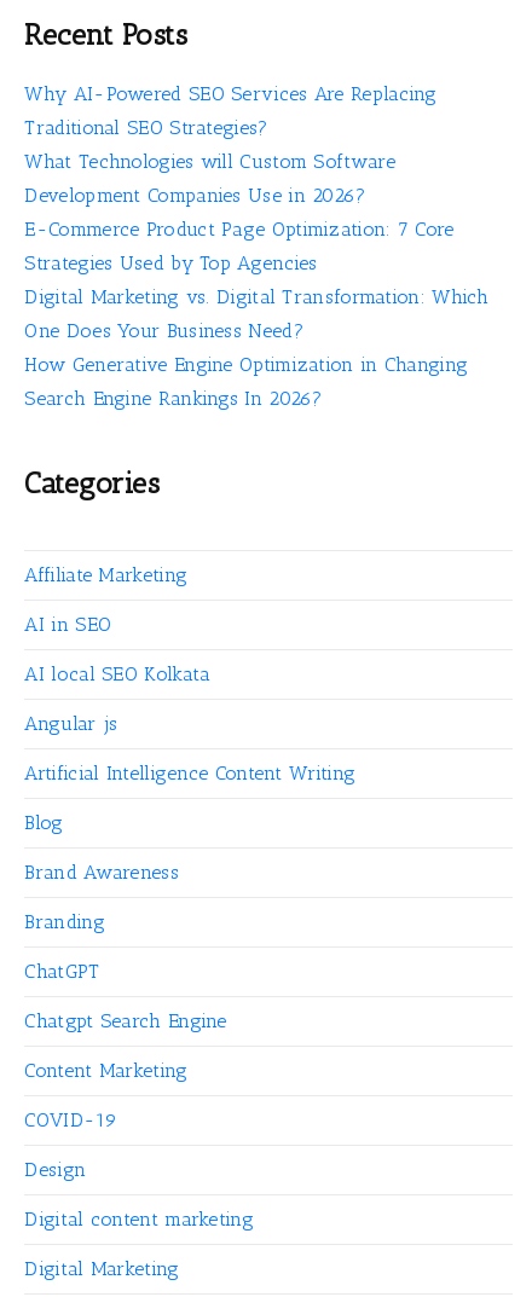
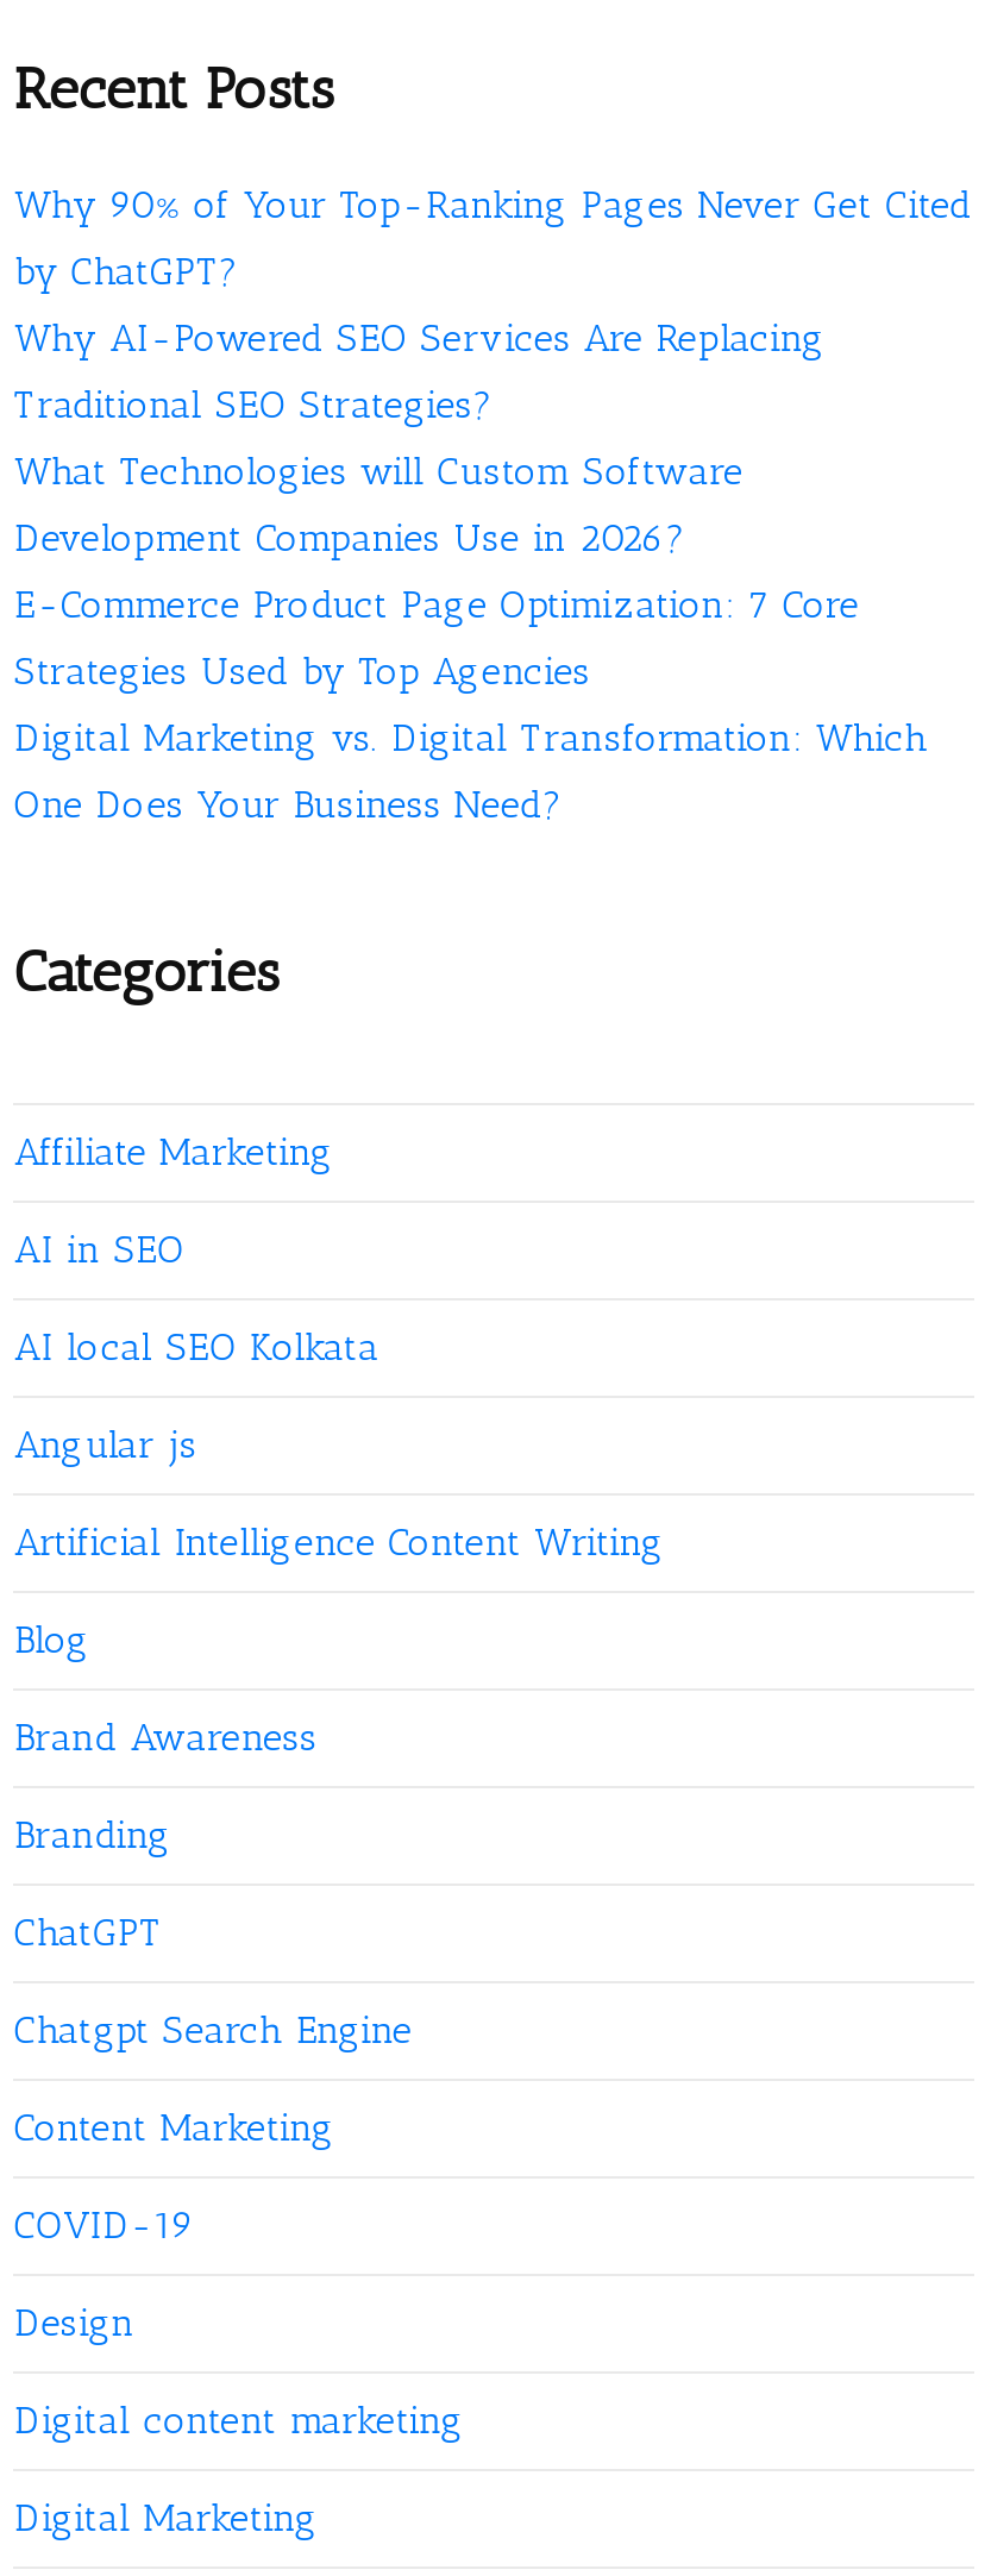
none -> [14,182,972,294] Why 90% of Your Top-Ranking Pages Never Get Cited | by ChatGPT?
moved [25,82,489,342] -> [14,315,928,827]: Why AI-Powered SEO Services Are Replacing | Traditional SEO Strategies? | What Technologies will Custom Software | Development Companies Use in 2026? | E-Commerce Product Page Optimization: 7 Core | Strategies Used by Top Agencies | Digital Marketing vs. Digital Transformation: Which | One Does Your Business Need?
[25,353,468,410] How Generative Engine Optimization in Changing | Search Engine Rankings In 2026? -> none

